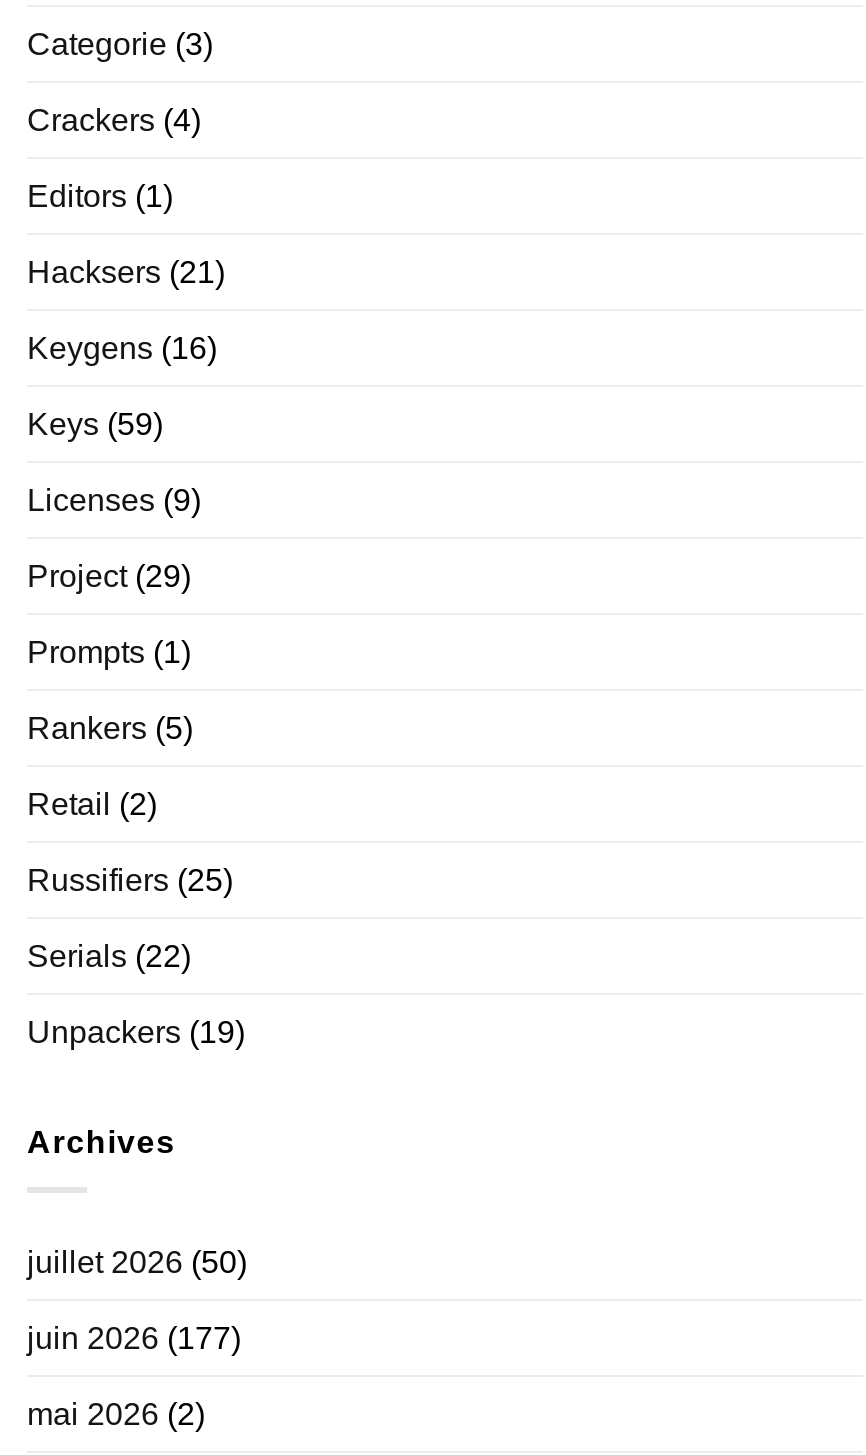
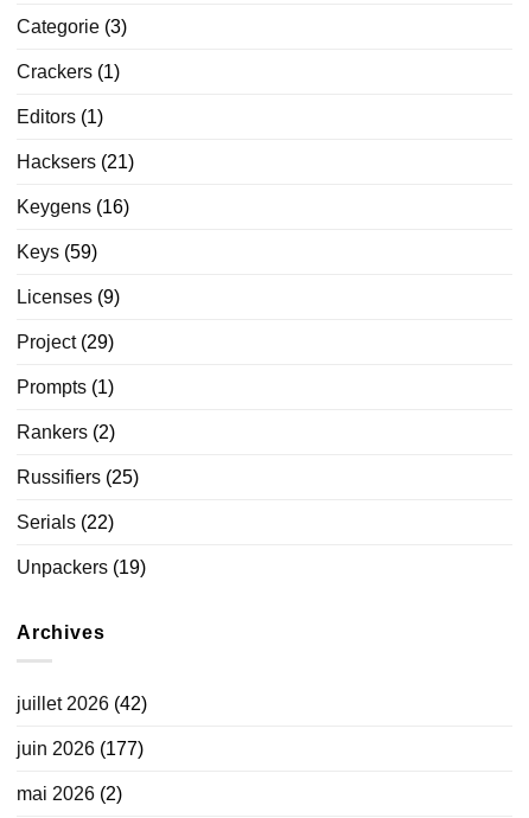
[27,102,201,136] Crackers (4) -> [17,61,120,81] Crackers (1)
[27,710,193,820] Rankers (5) | Retail (2) -> [17,422,115,442] Rankers (2)
[27,1245,247,1279] juillet 2026 (50) -> [17,694,147,714] juillet 2026 (42)

